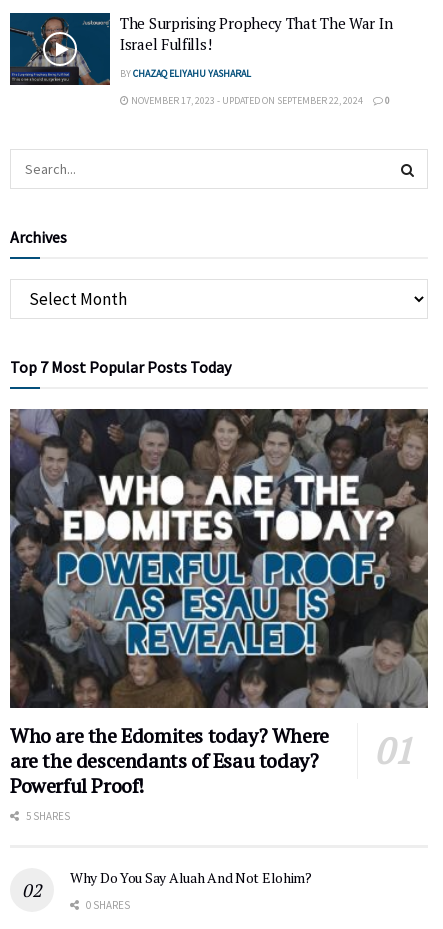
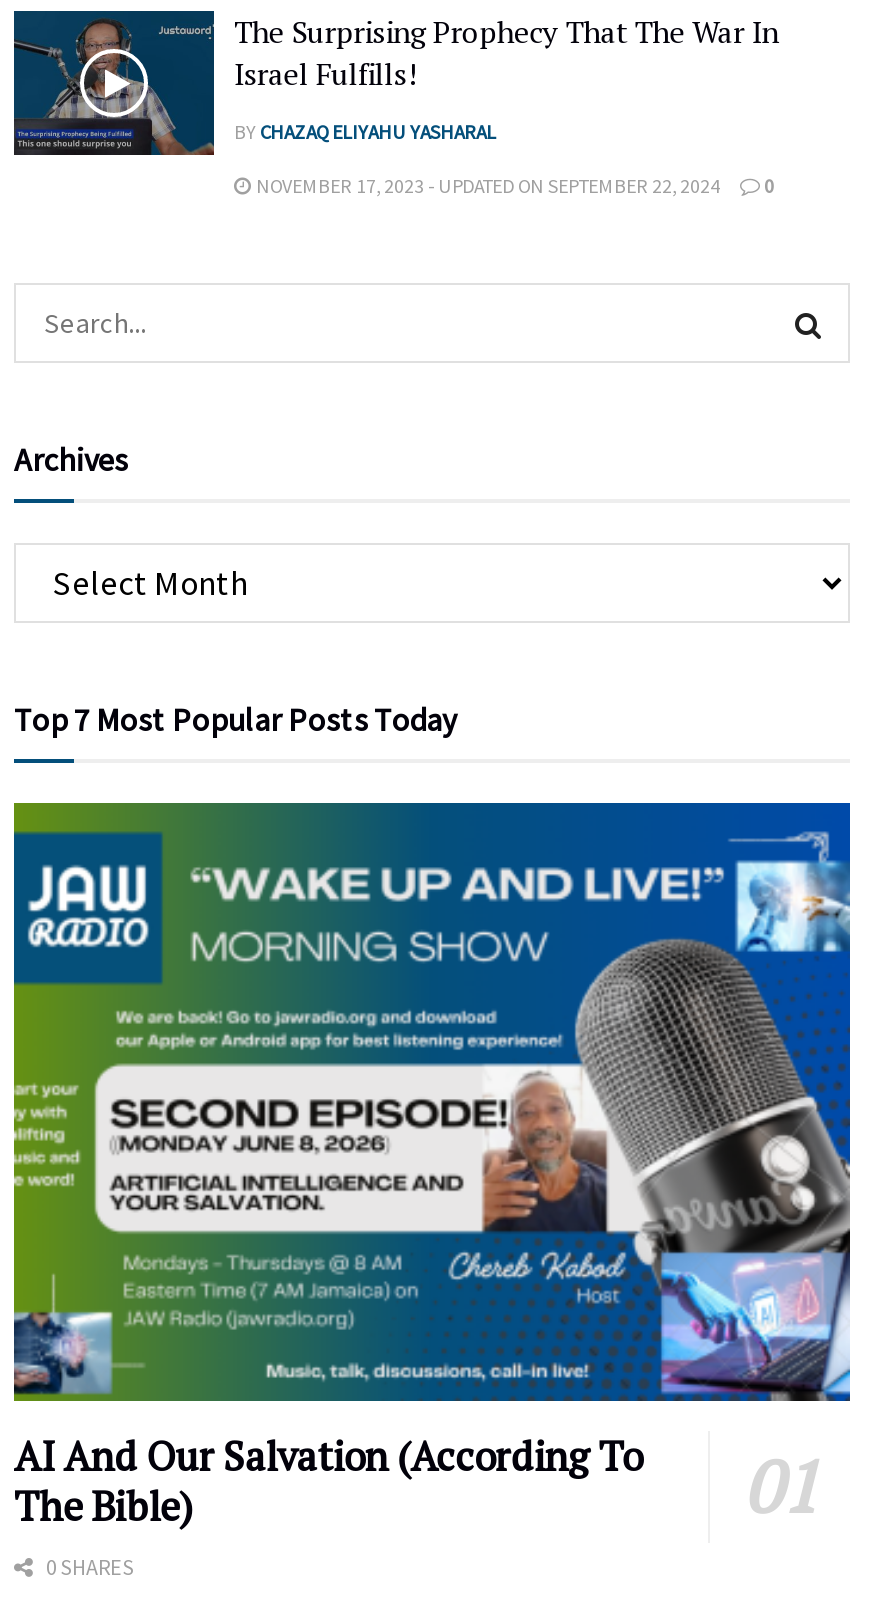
[9,408,429,887] [image] | Who are the Edomites today? Where | are the descendants of Esau today? | Powerful Proof! | 5 SHARES | Why Do You Say Aluah And Not Elohim? -> [12,801,852,1533] [image] | AI And Our Salvation (According To | The Bible)

